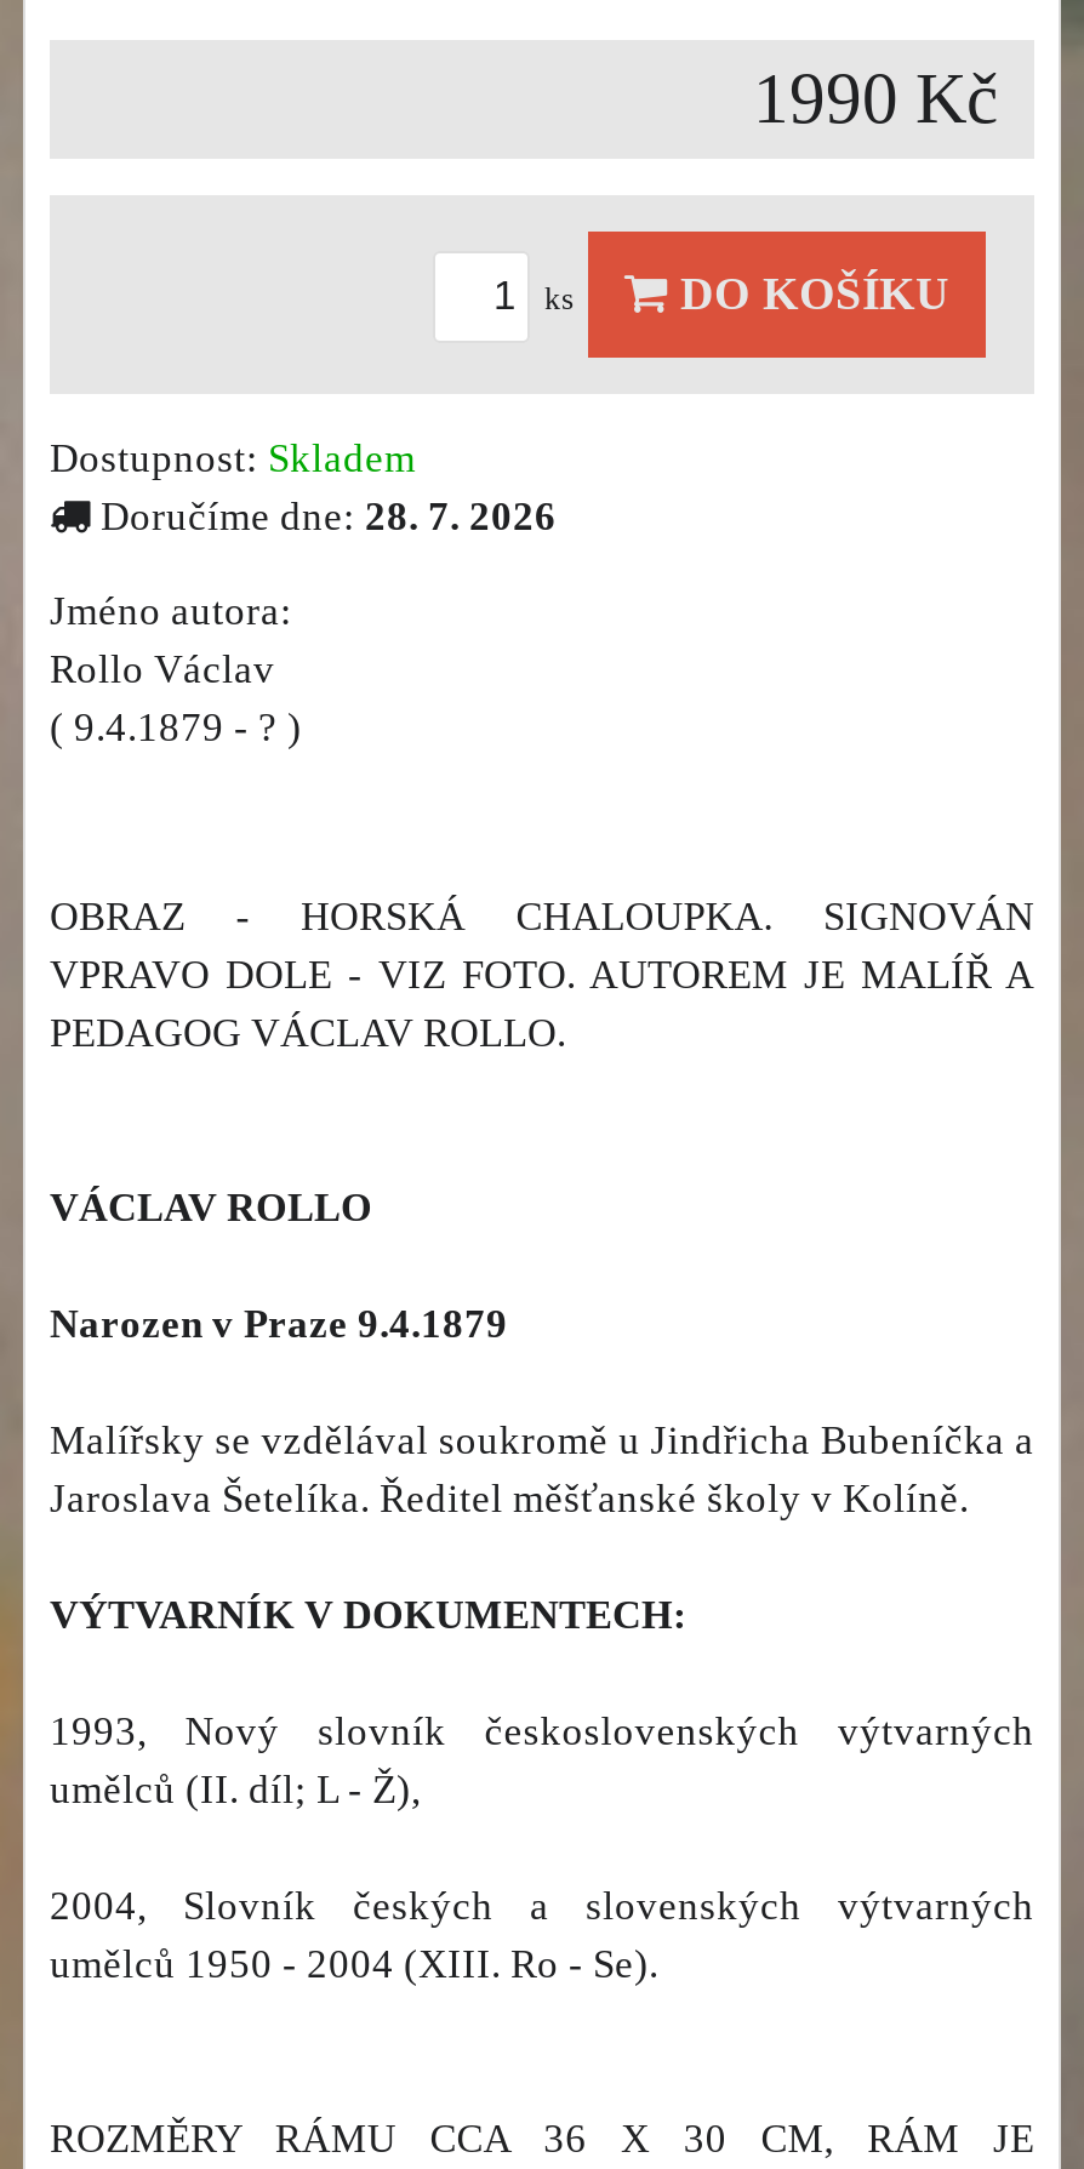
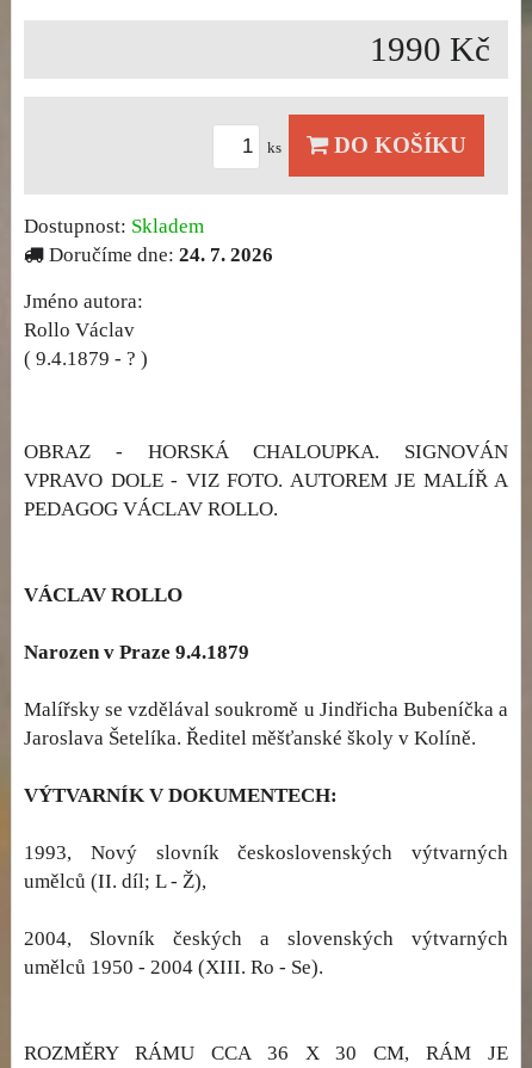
[91,494,557,540] Doručíme dne: 28. 7. 2026 -> [44,244,273,266] Doručíme dne: 24. 7. 2026

